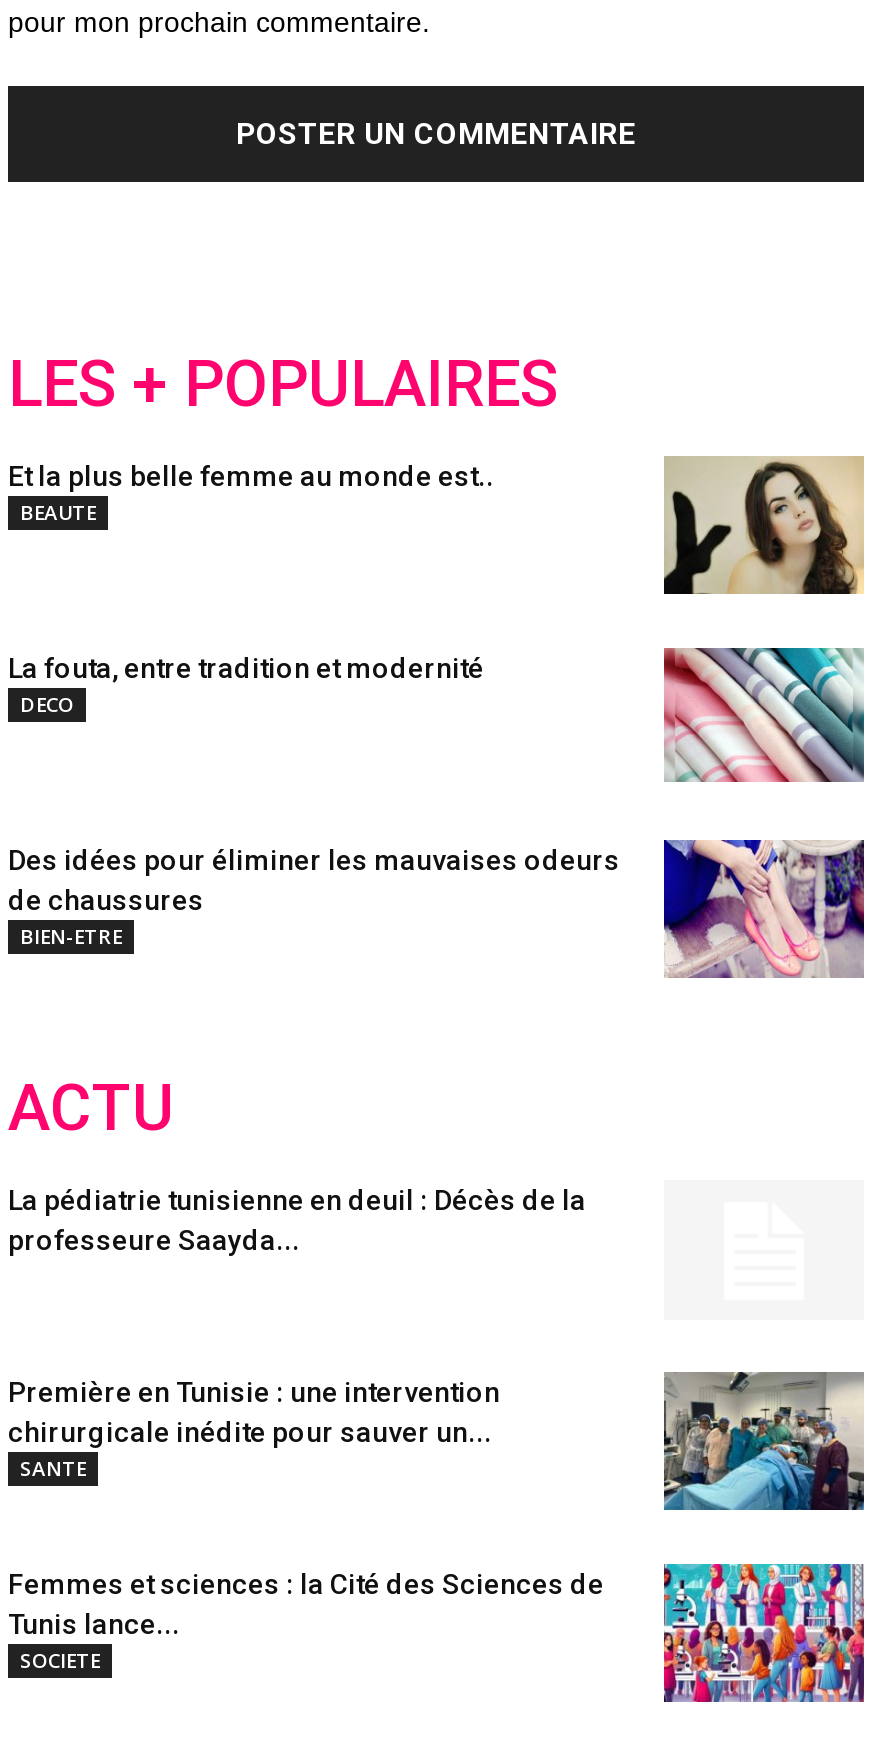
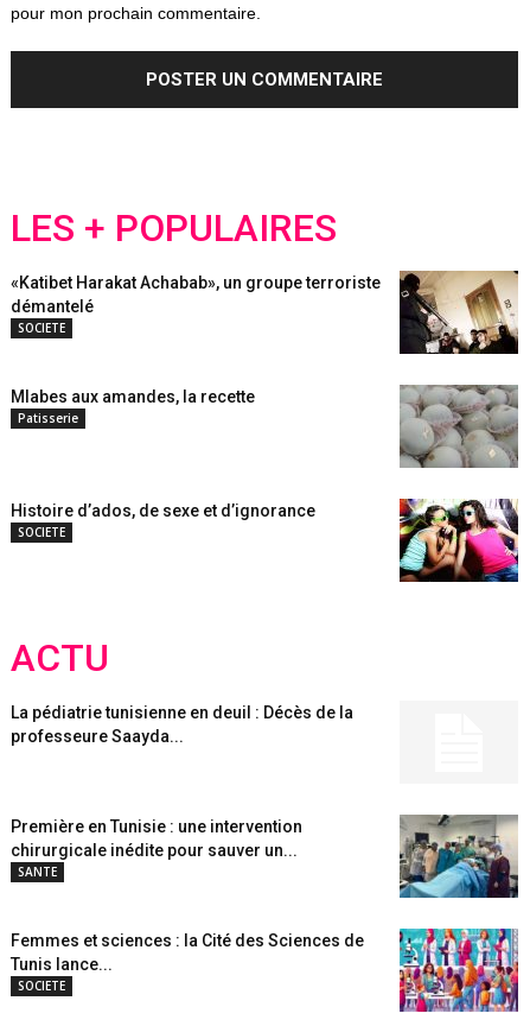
[8,461,494,527] Et la plus belle femme au monde est.. | BEAUTE -> [11,273,381,336] «Katibet Harakat Achabab», un groupe terroriste | démantelé | SOCIETE
[662,458,864,596] [image] -> [398,270,519,355] [image]
[8,653,484,719] La fouta, entre tradition et modernité | DECO -> [11,387,255,427] Mlabes aux amandes, la recette | Patisserie
[662,646,864,788] [image] -> [400,384,519,469] [image]
[8,845,620,951] Des idées pour éliminer les mauvaises odeurs | de chaussures | BIEN-ETRE -> [11,501,315,541] Histoire d’ados, de sexe et d’ignorance | SOCIETE
[662,838,866,980] [image] -> [398,498,519,583] [image]

